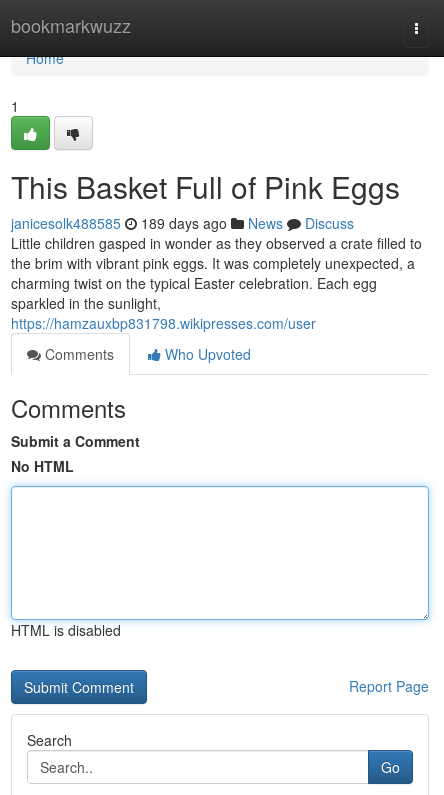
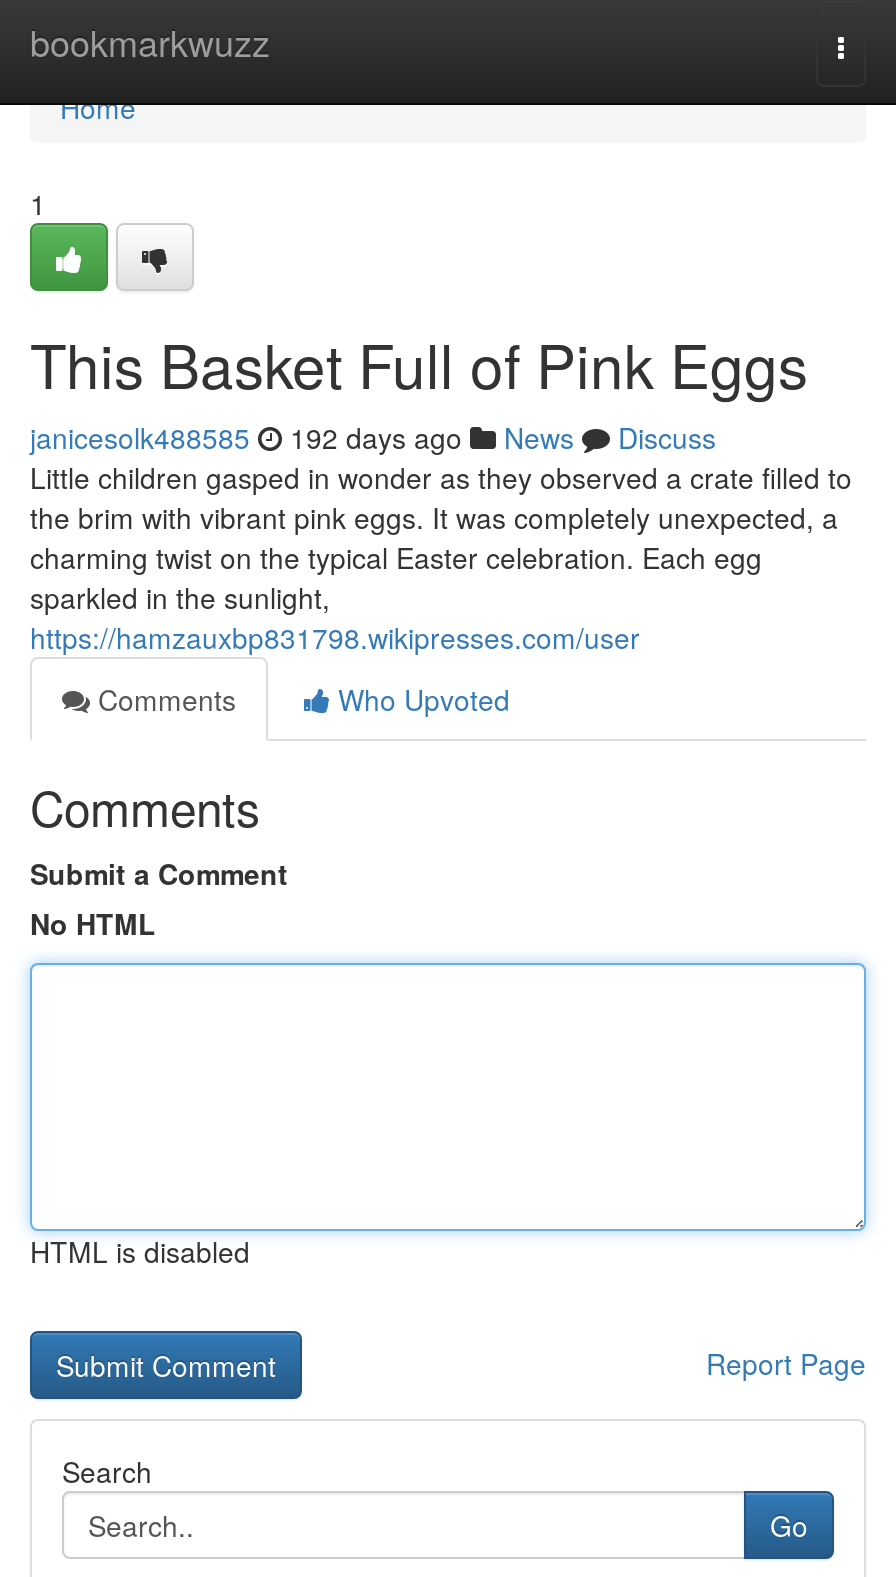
[11,213,354,233] janicesolk488585 189 days ago News Discuss -> [30,417,716,457] janicesolk488585 192 days ago News Discuss

